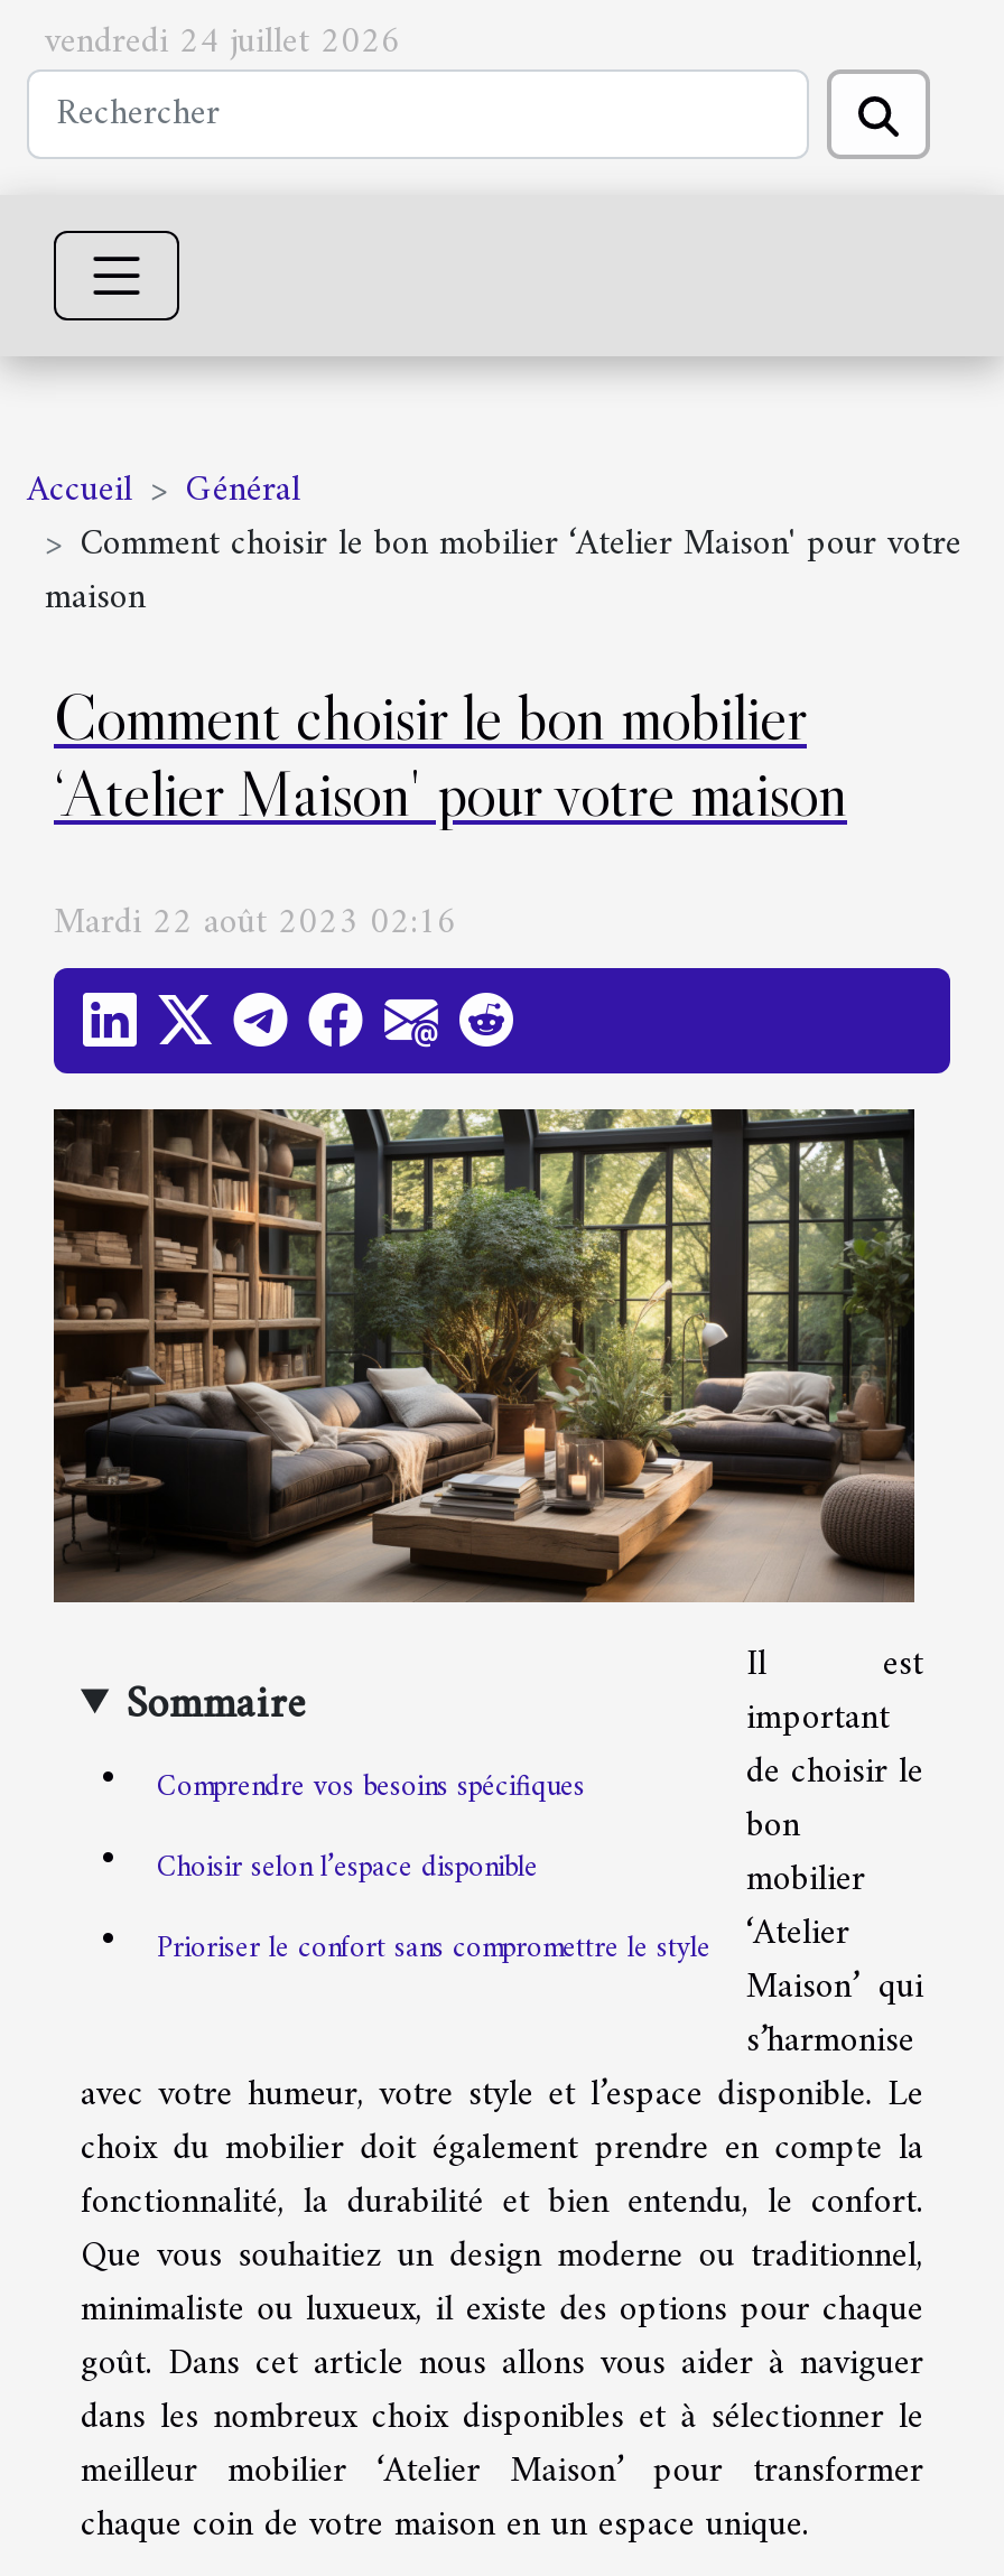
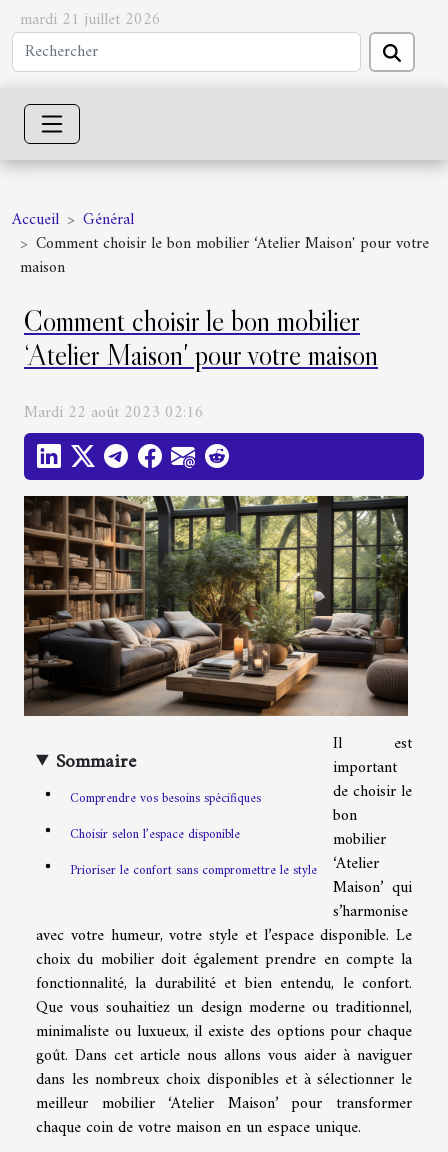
[45,11,401,74] vendredi 24 juillet 2026 -> [20,6,161,34] mardi 21 juillet 2026

